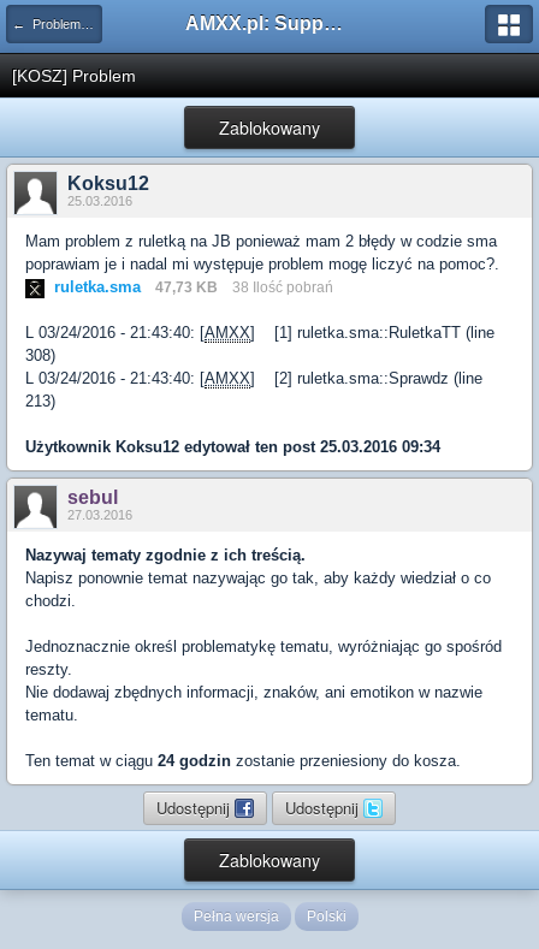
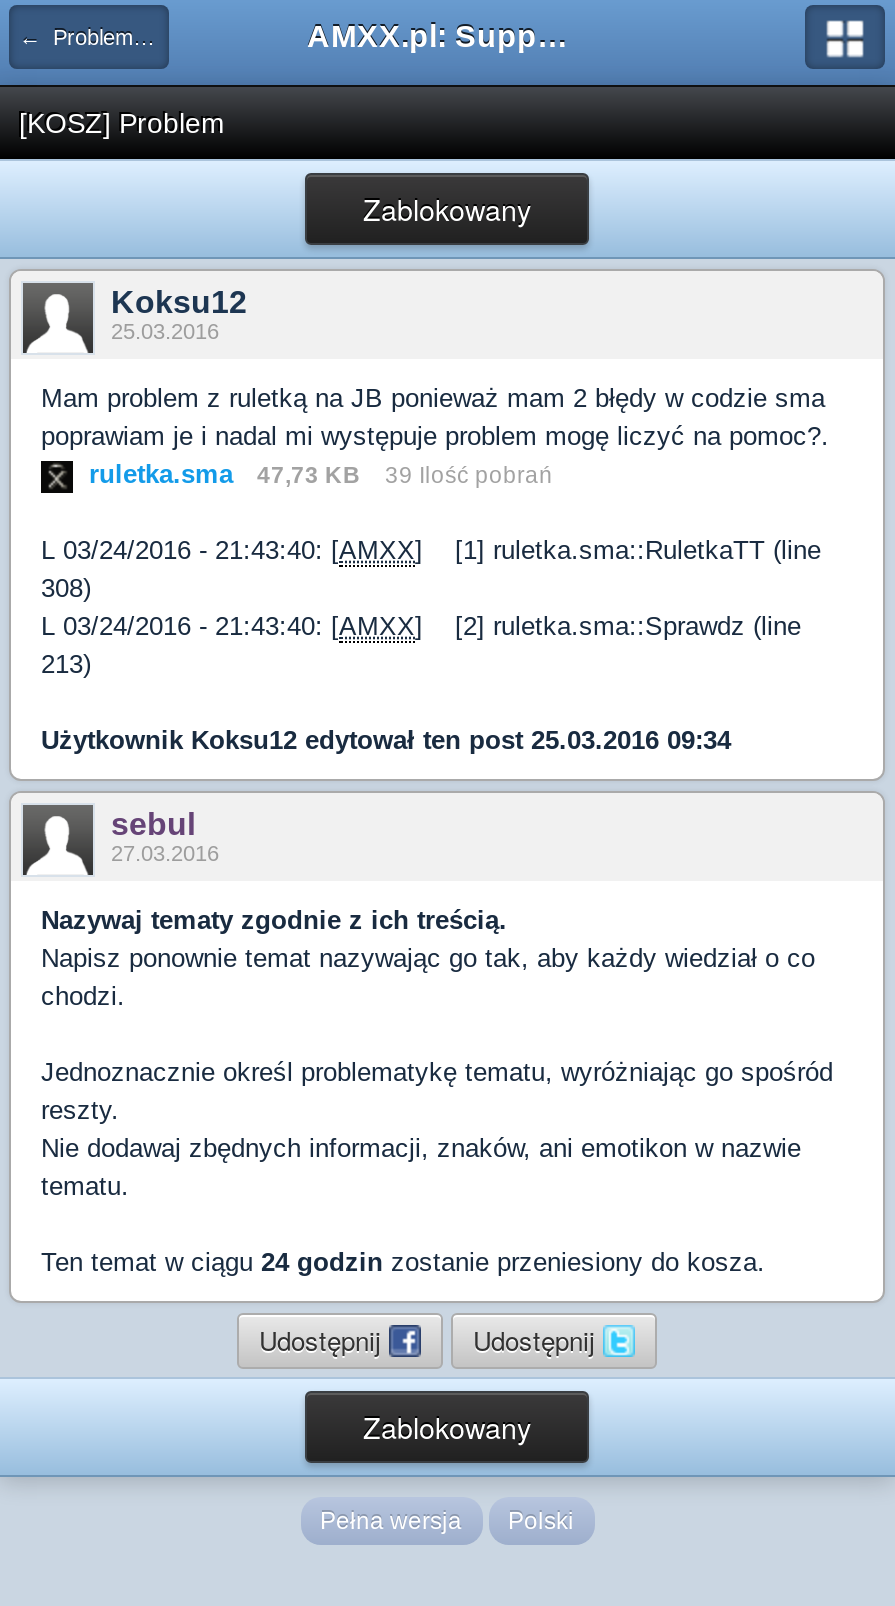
[54,278,333,296] ruletka.sma 47,73 KB 38 Ilość pobrań -> [89,459,553,489] ruletka.sma 47,73 KB 39 Ilość pobrań

